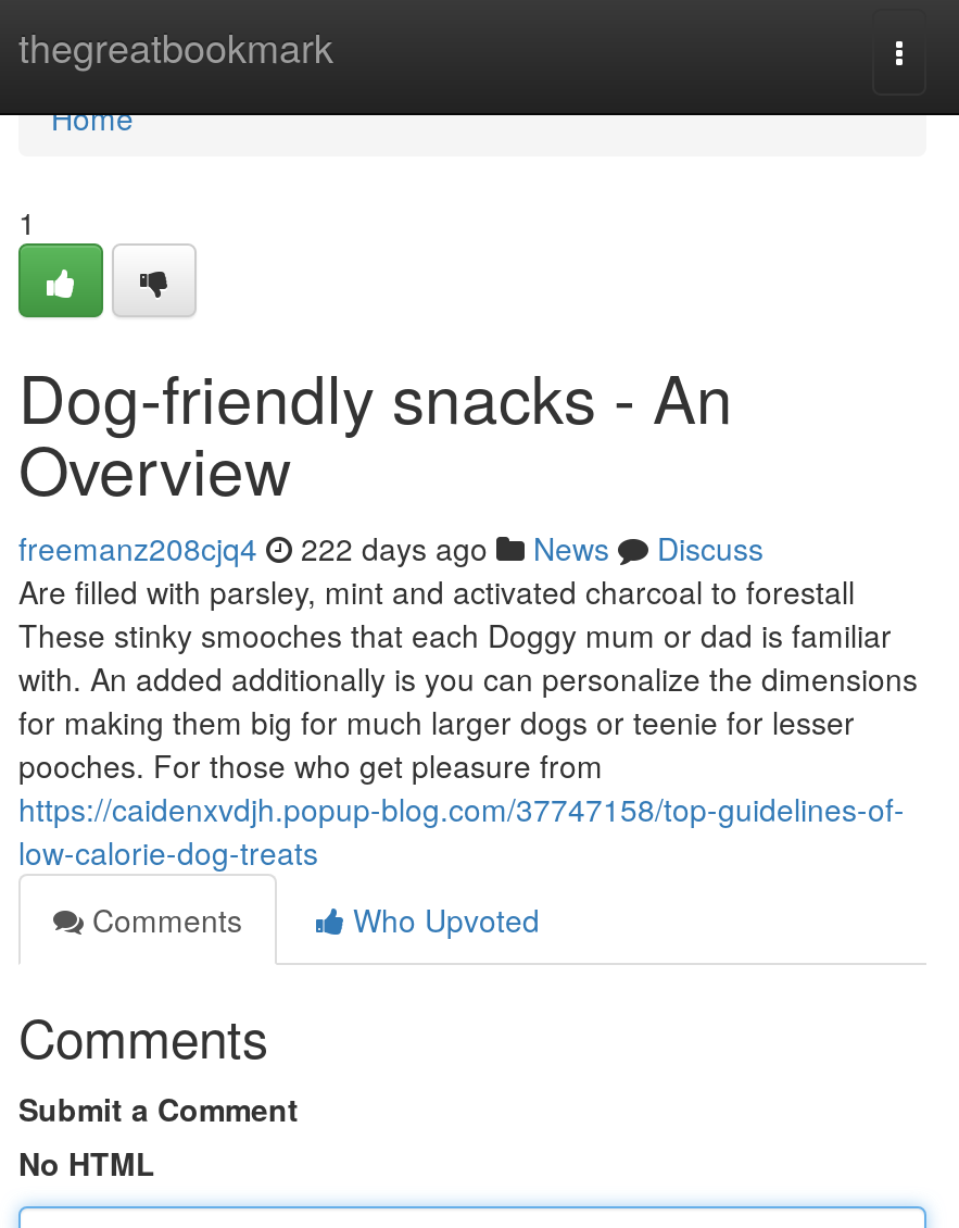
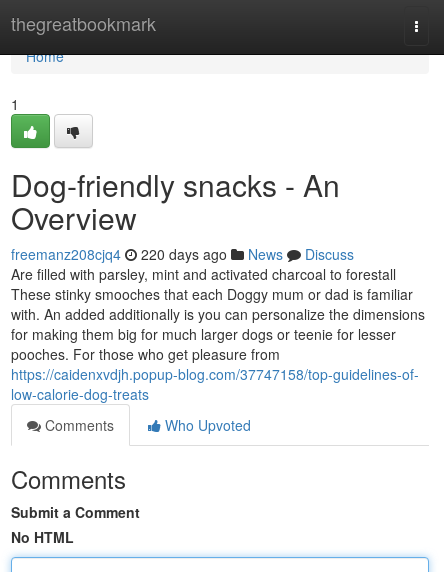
[18,526,764,569] freemanz208cjq4 222 days ago News Discuss -> [11,244,354,264] freemanz208cjq4 220 days ago News Discuss

